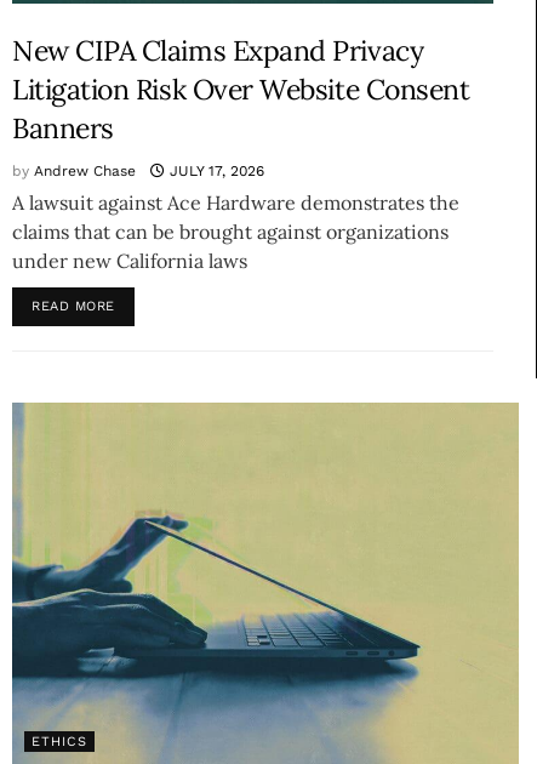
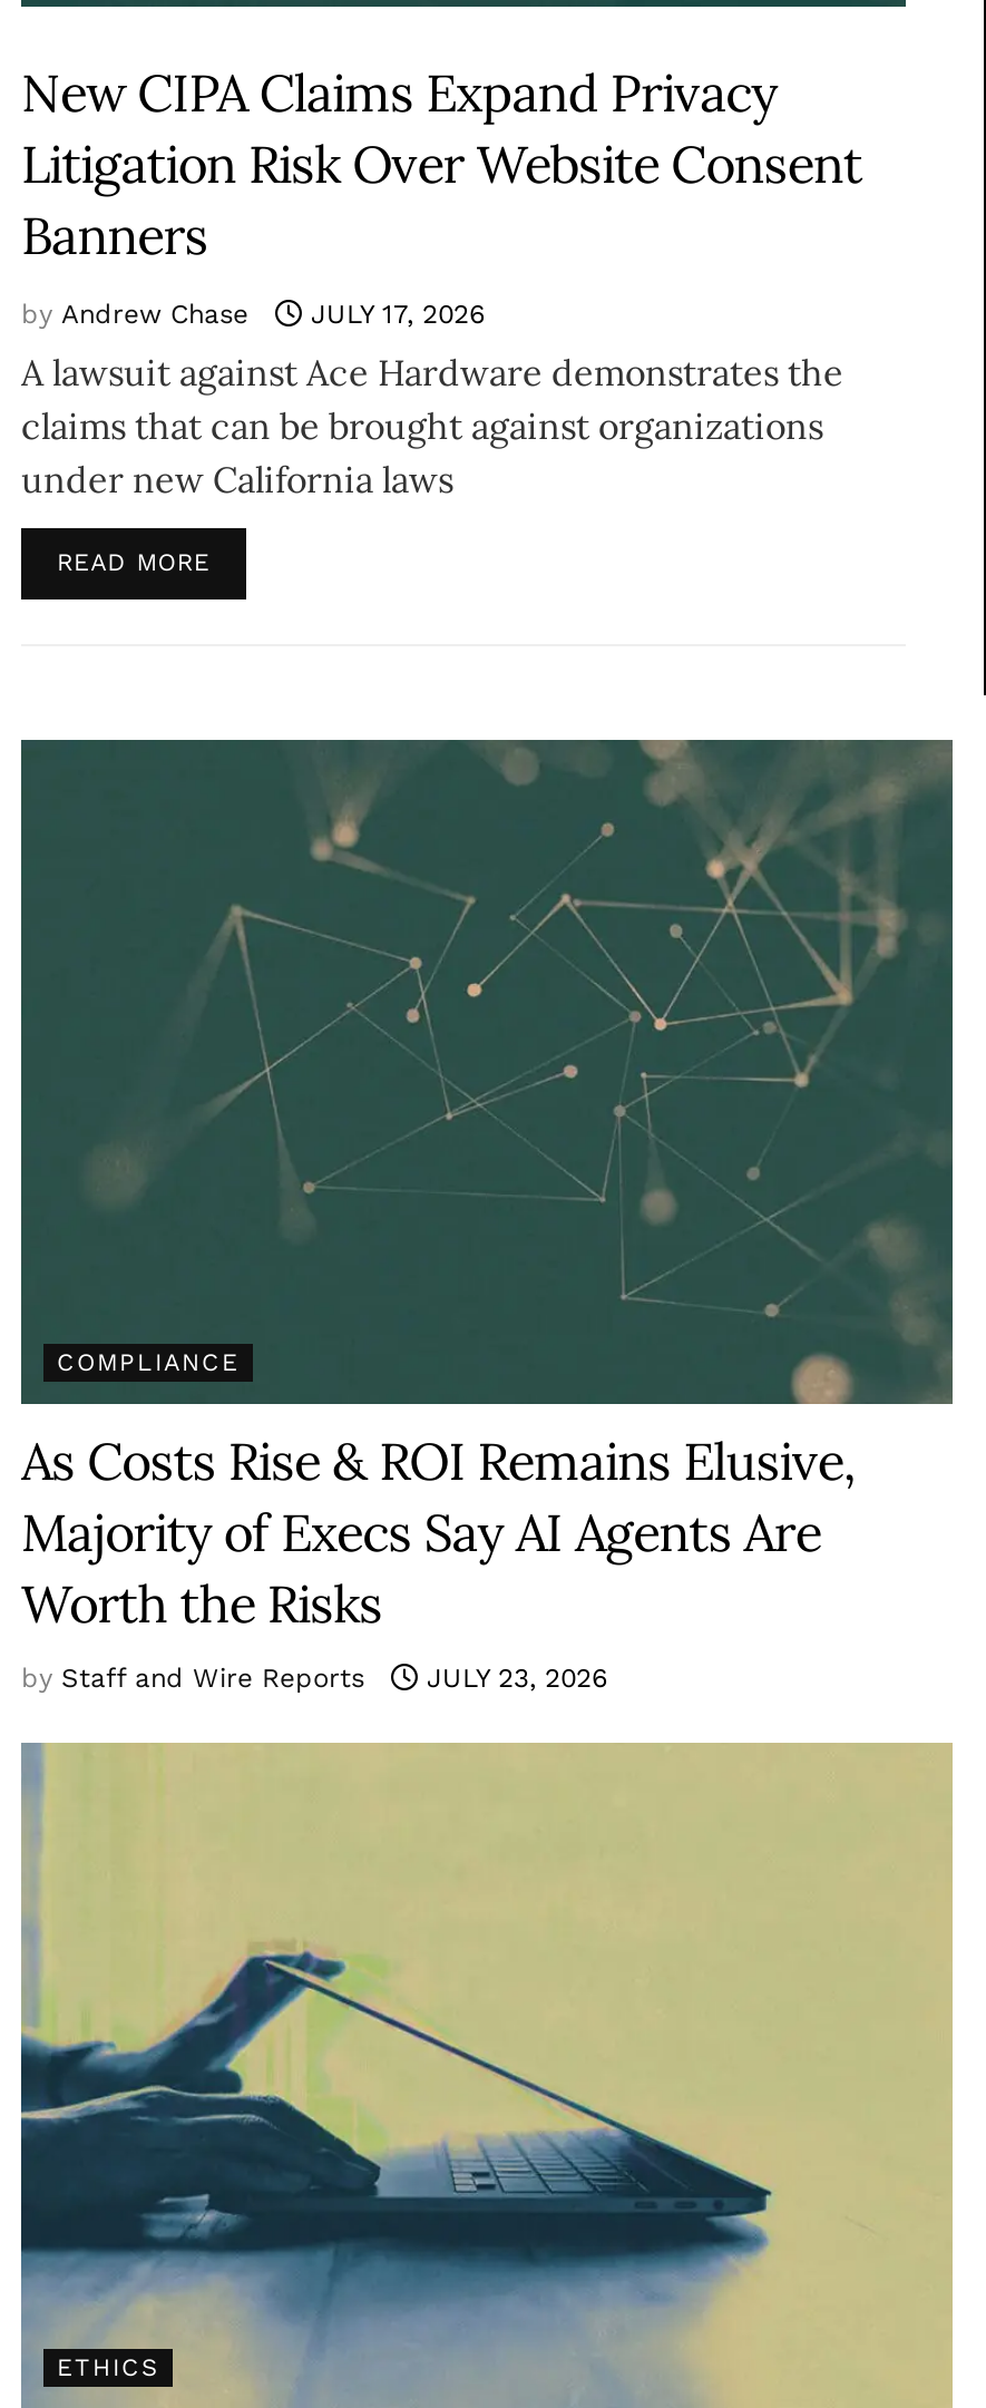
none -> [19,738,955,1694] [image] | COMPLIANCE | As Costs Rise & ROI Remains Elusive, | Majority of Execs Say AI Agents Are | Worth the Risks | by Staff and Wire Reports | JULY 23, 2026

